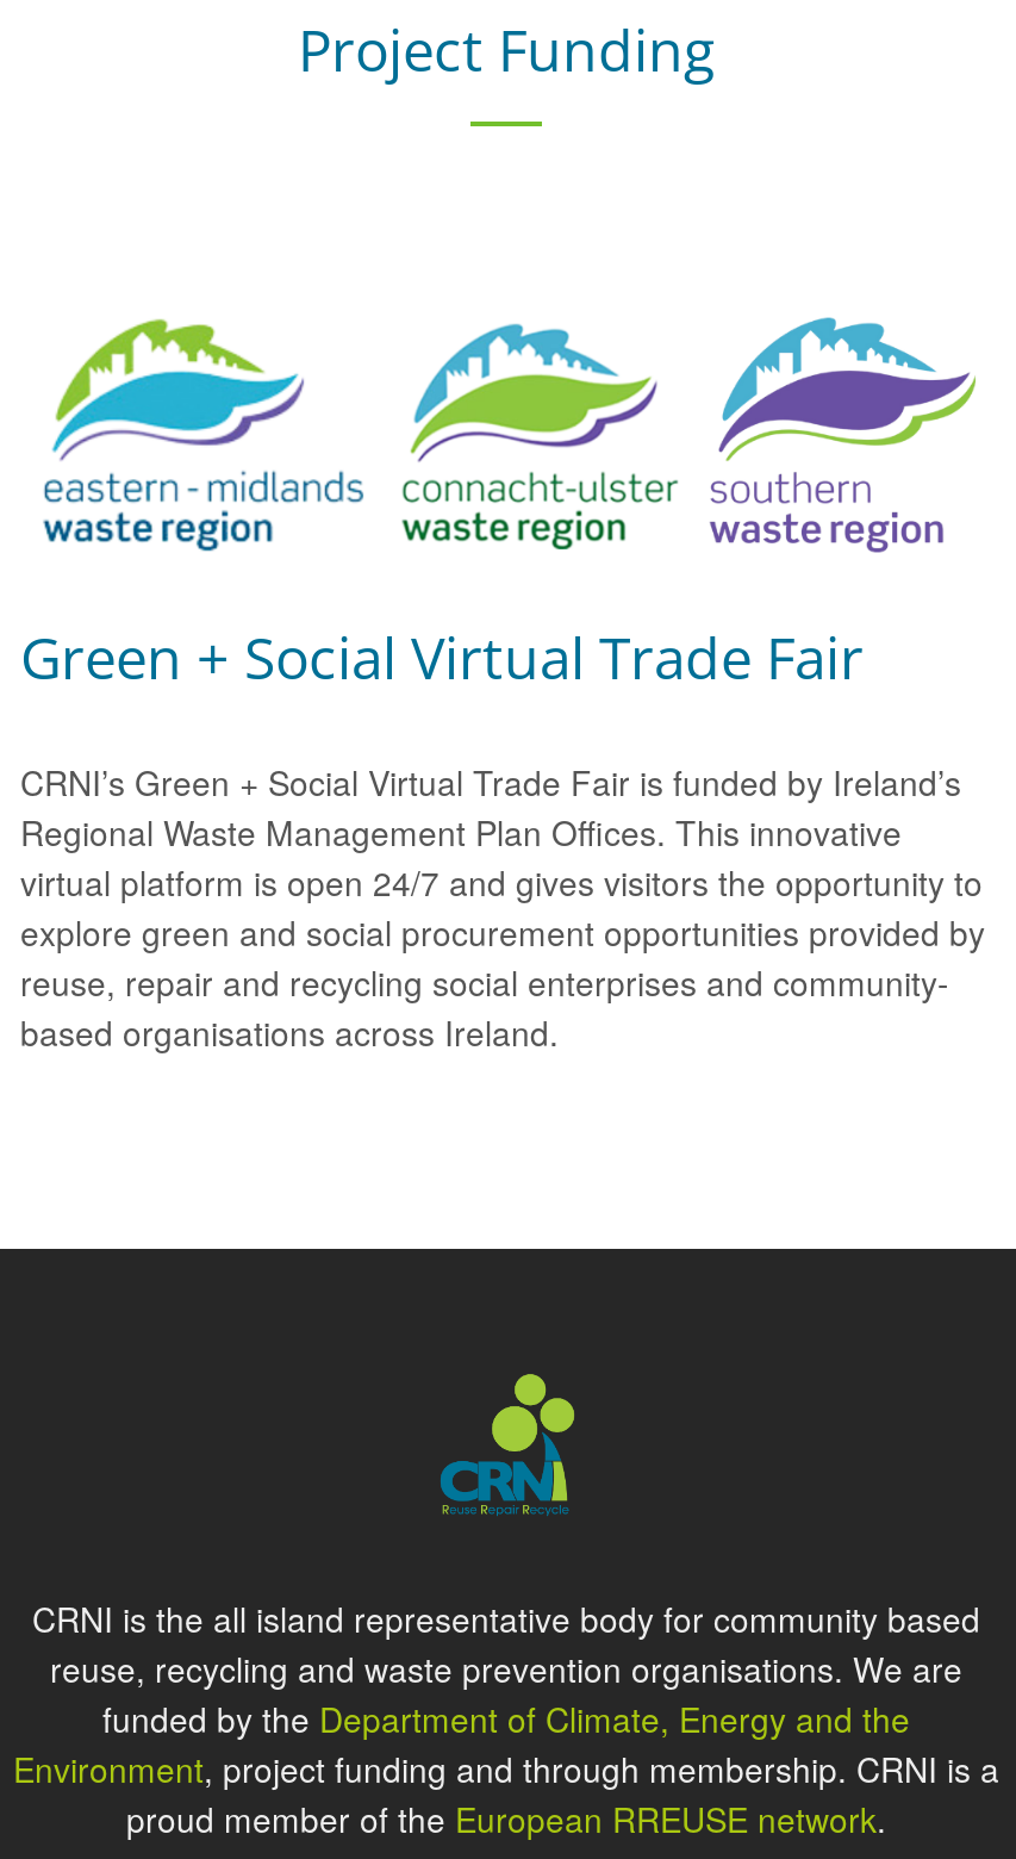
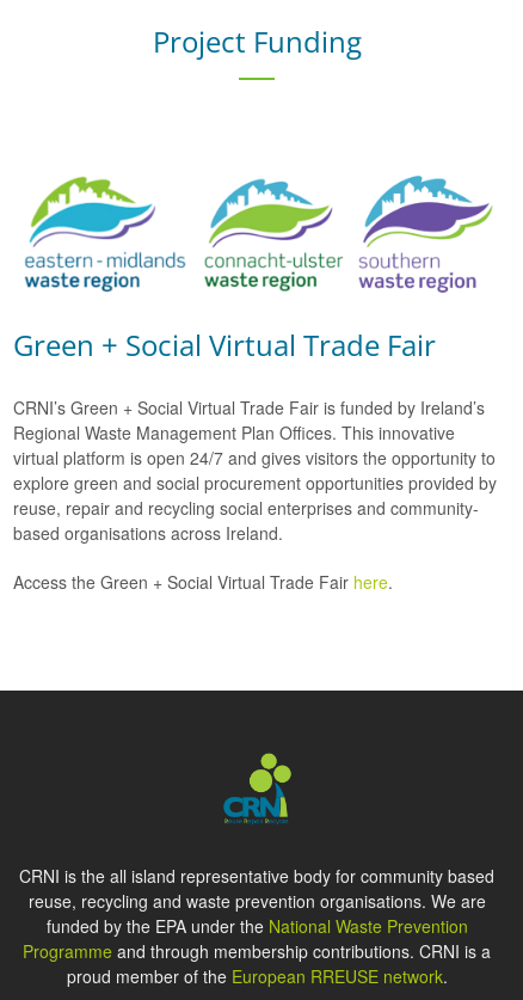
none -> [13,570,393,594] Access the Green + Social Virtual Trade Fair here.
[13,1694,999,1792] funded by the Department of Climate, Energy and the | Environment, project funding and through membership. CRNI is a -> [23,914,491,963] funded by the EPA under the National Waste Prevention | Programme and through membership contributions. CRNI is a

